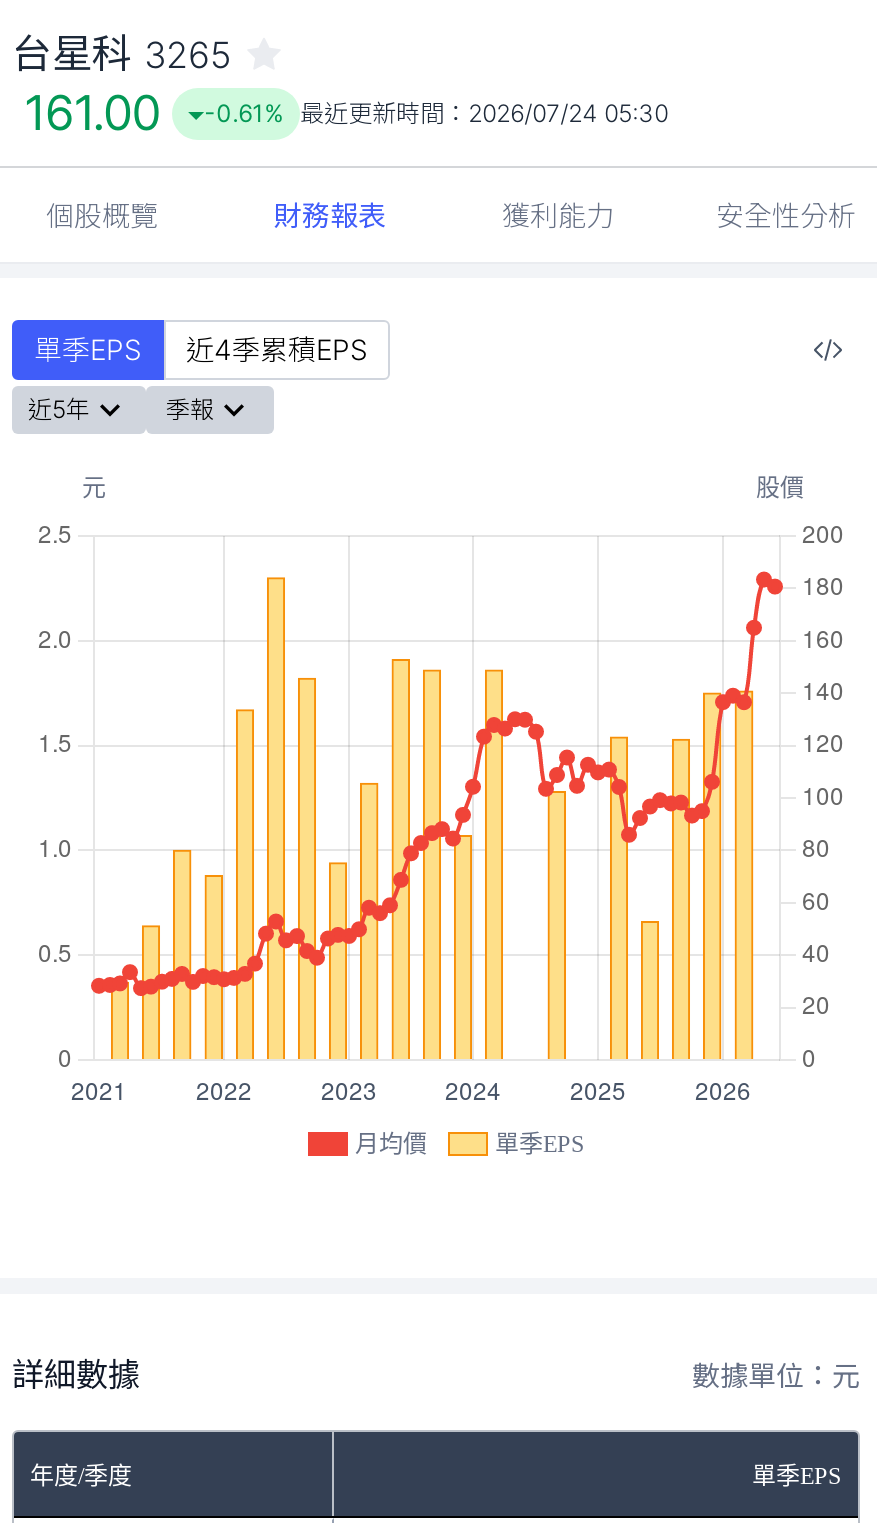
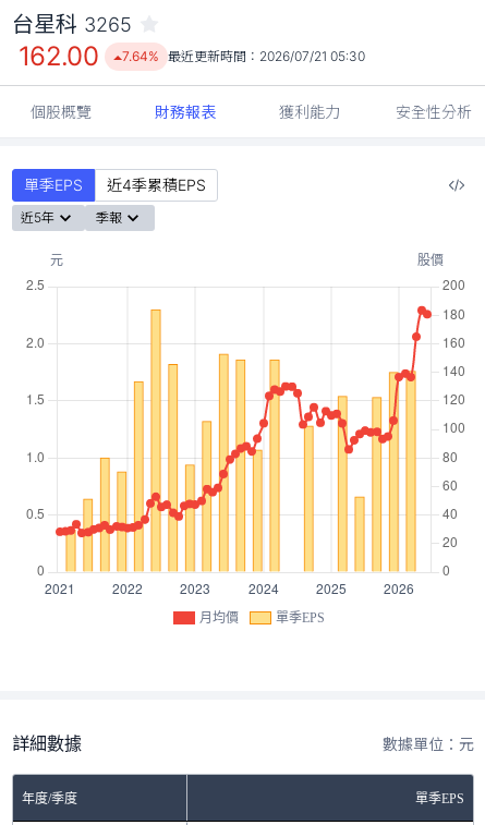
[24,84,160,142] 161.00 -> [19,40,98,72] 162.00
[204,98,668,128] -0.61% 最近更新時間：2026/07/24 05:30 -> [122,48,365,64] 7.64% 最近更新時間：2026/07/21 05:30

